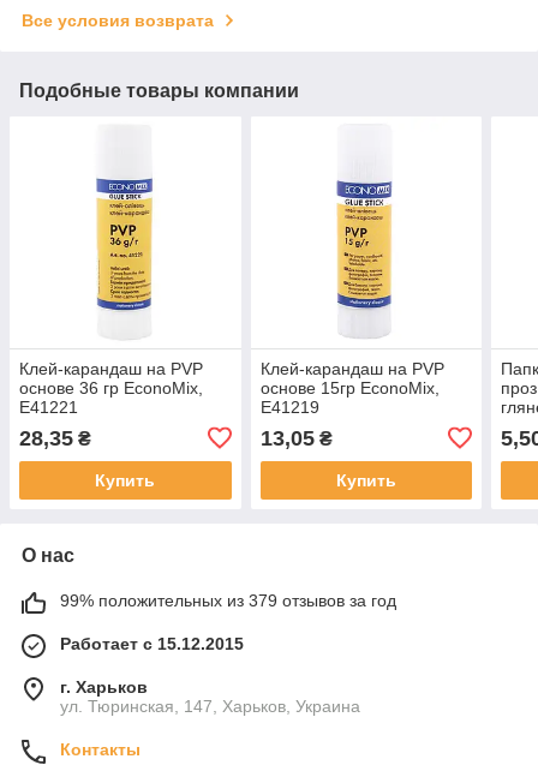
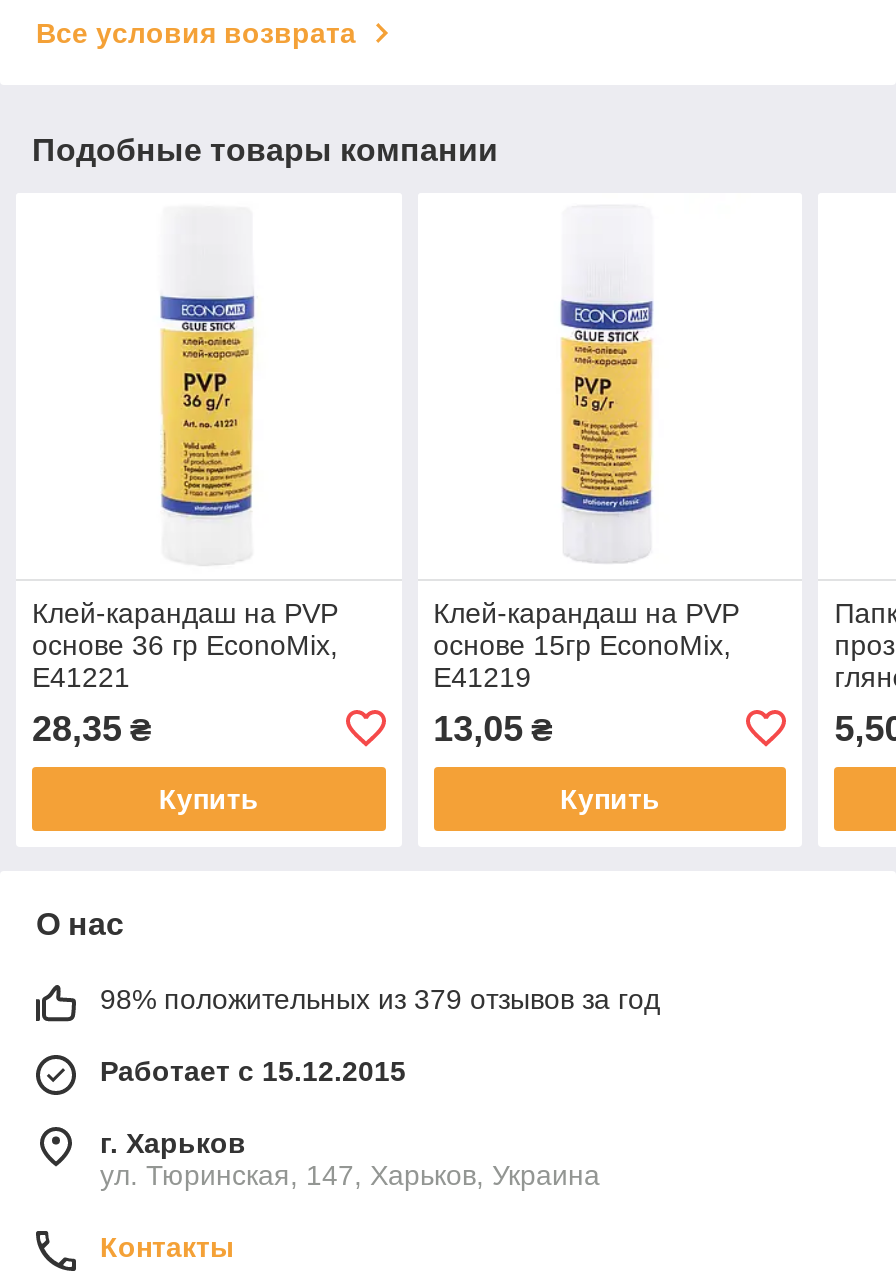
[60,591,396,610] 99% положительных из 379 отзывов за год -> [100,983,660,1015] 98% положительных из 379 отзывов за год

